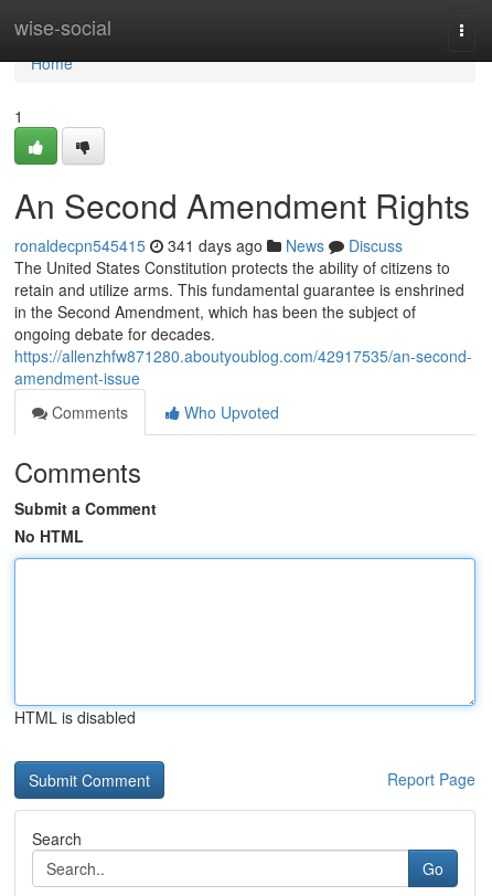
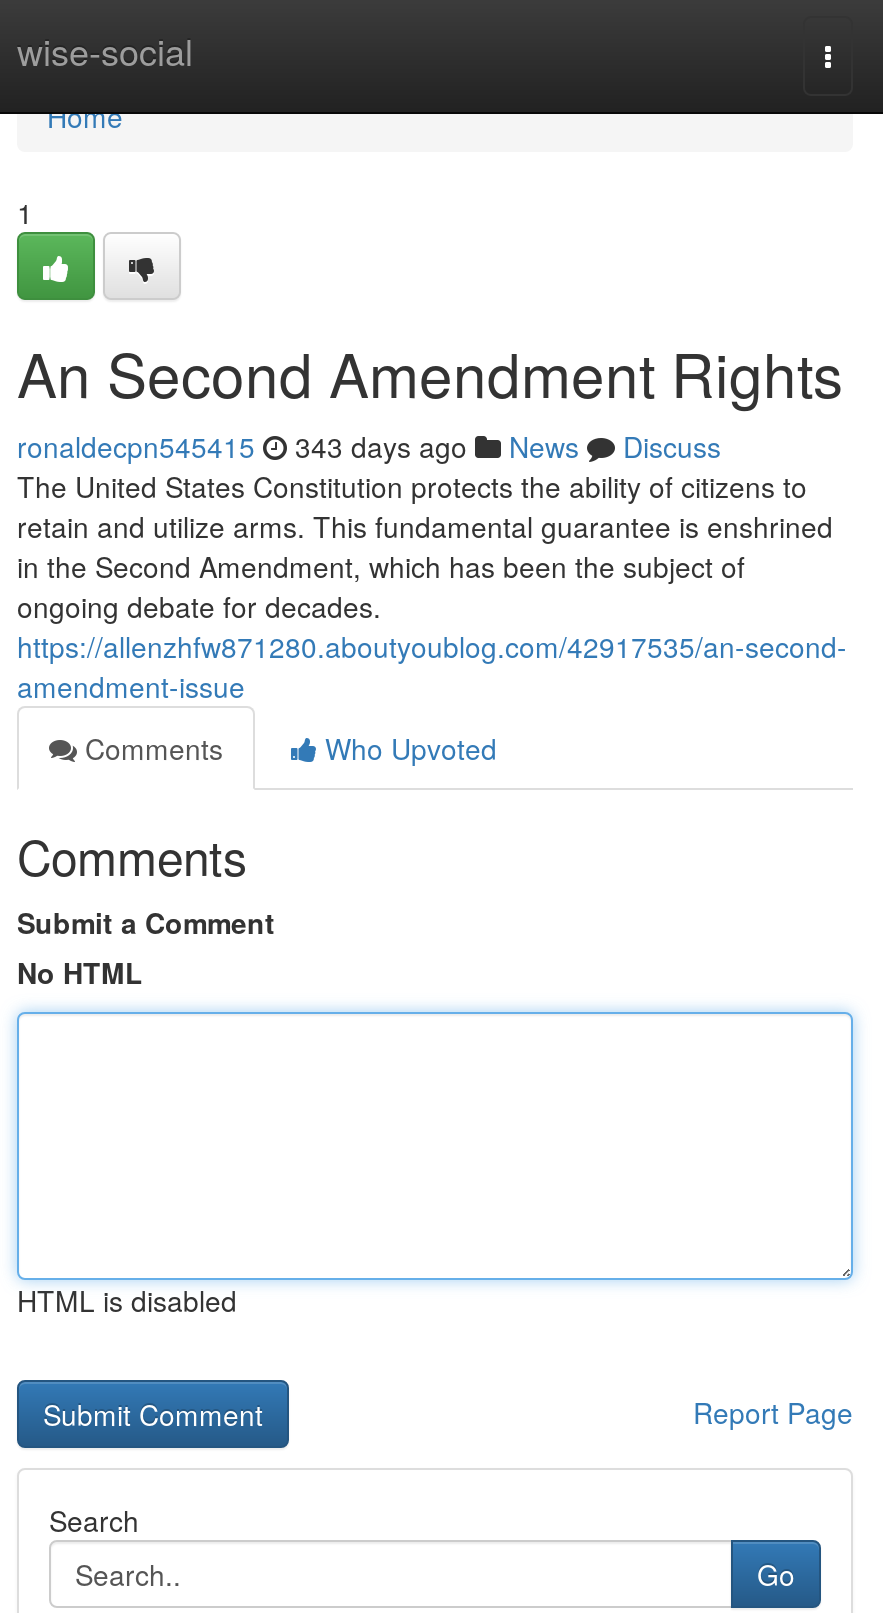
[14,234,403,256] ronaldecpn545415 341 days ago News Discuss -> [17,426,721,466] ronaldecpn545415 343 days ago News Discuss

